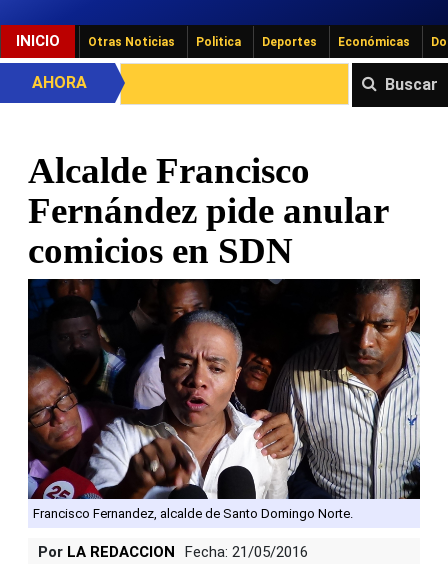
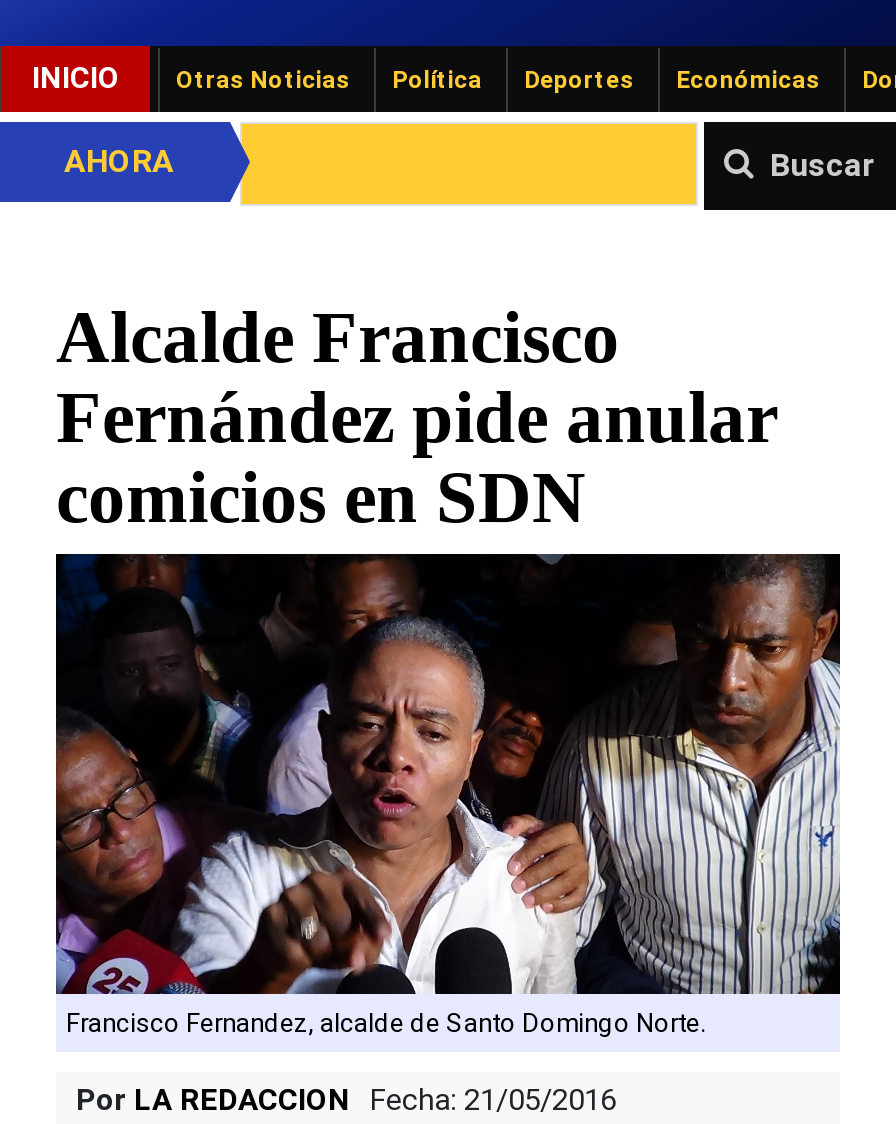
[196,35,241,49] Politica -> [392,65,482,93] Política

